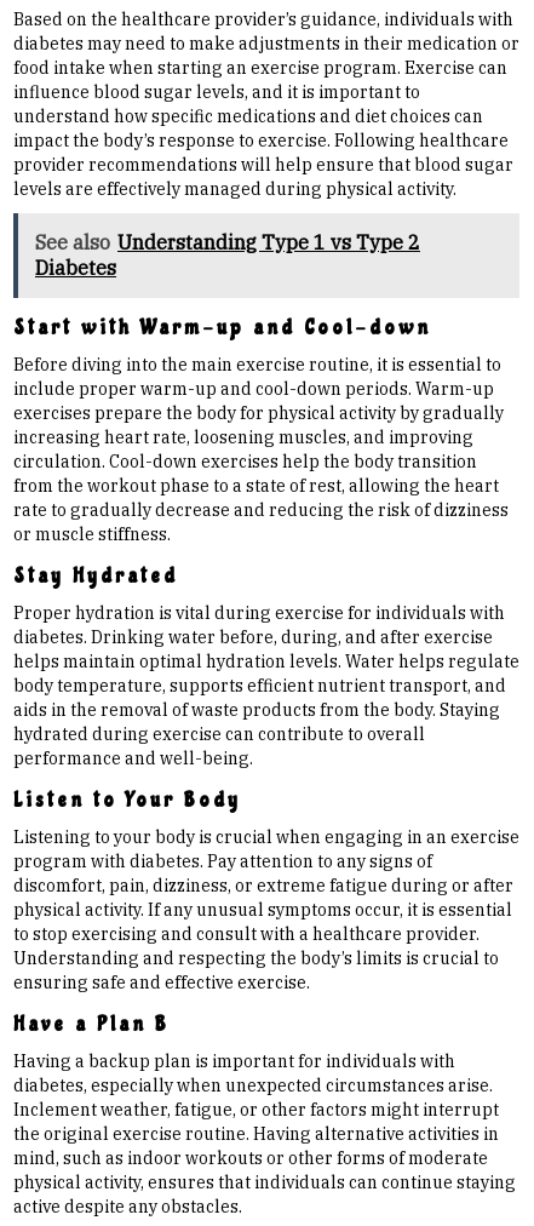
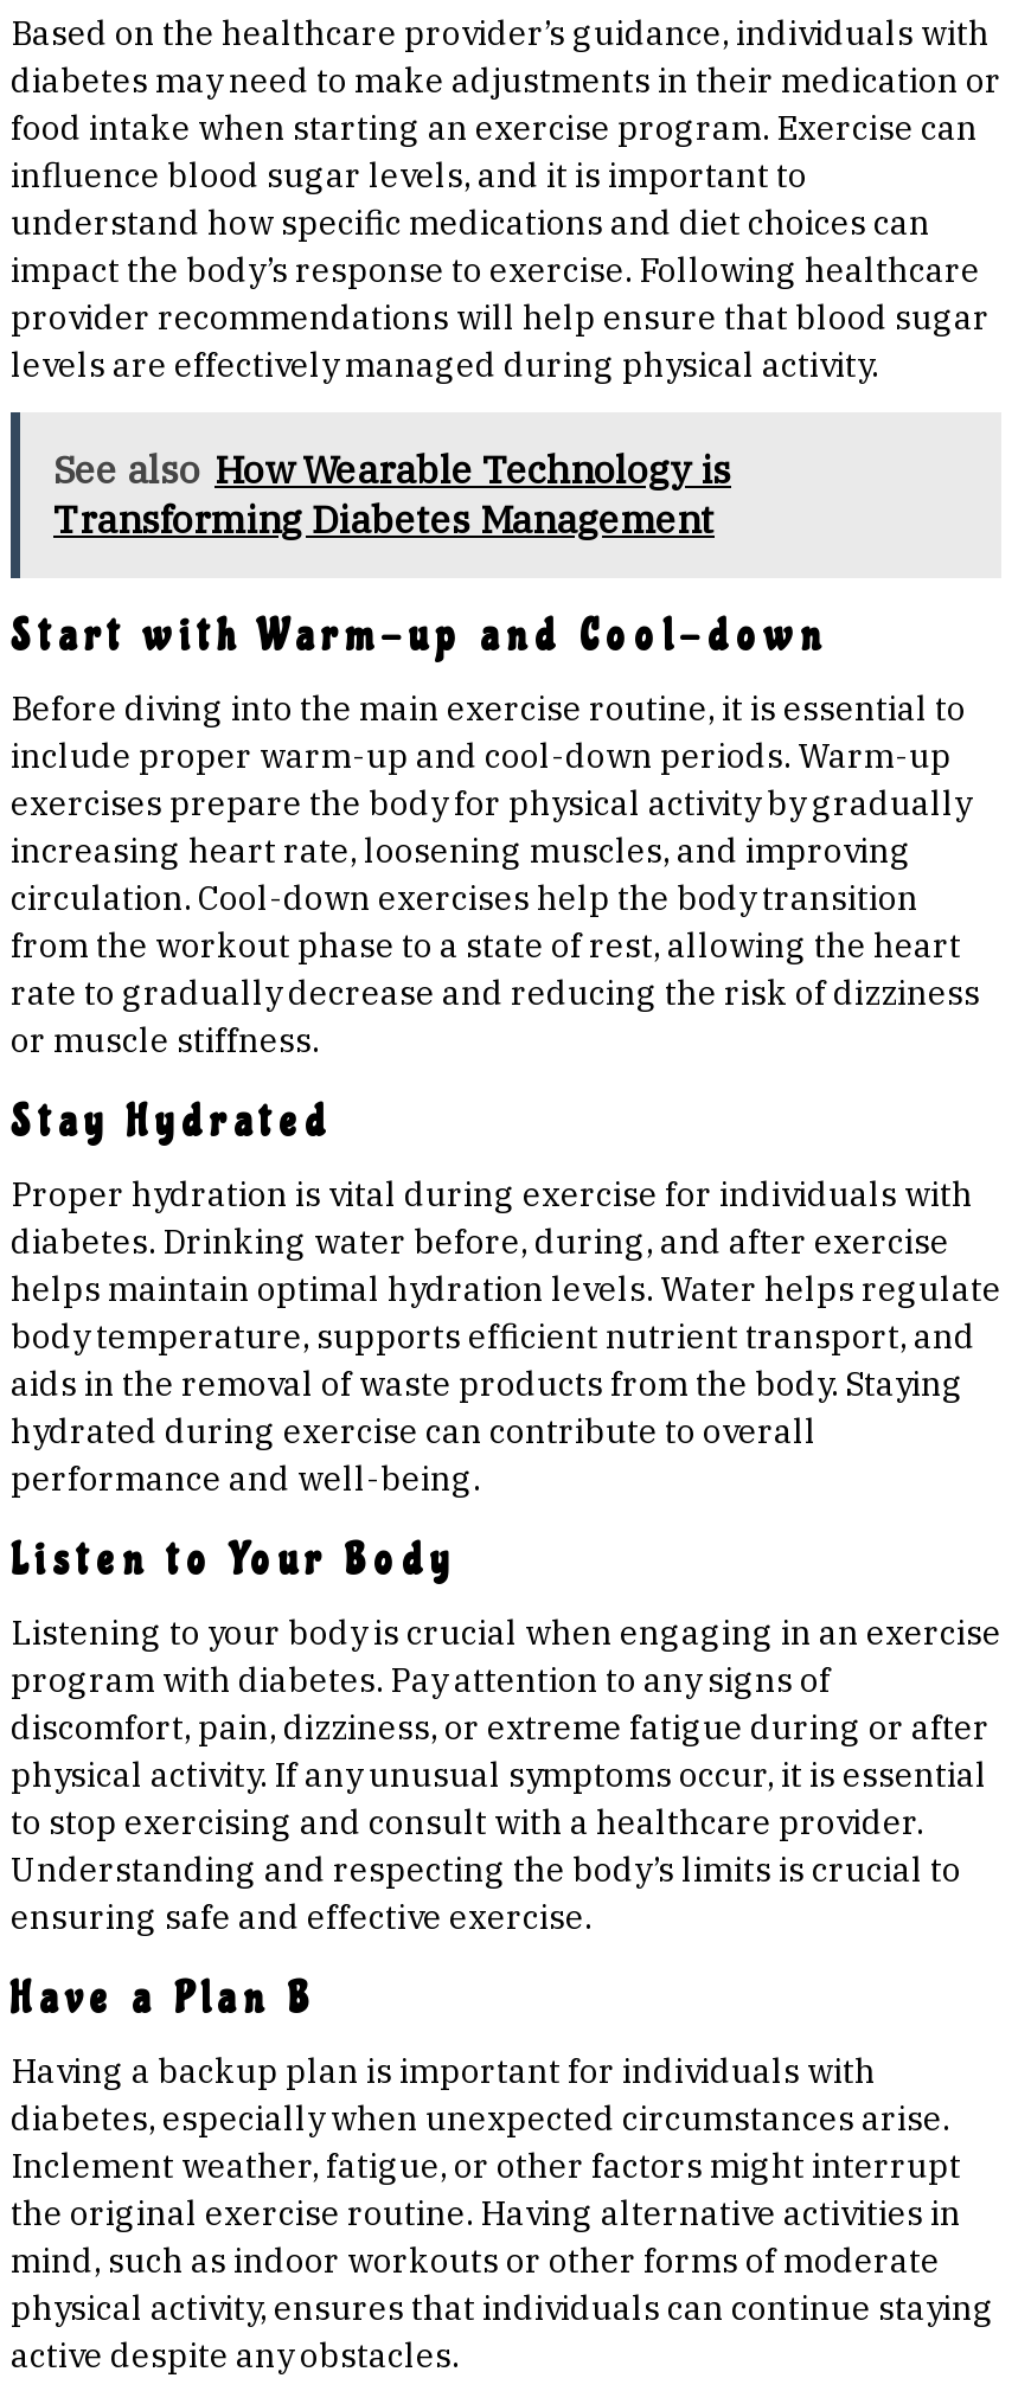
[35,230,420,280] See also Understanding Type 1 vs Type 2 | Diabetes -> [53,445,731,543] See also How Wearable Technology is | Transforming Diabetes Management

